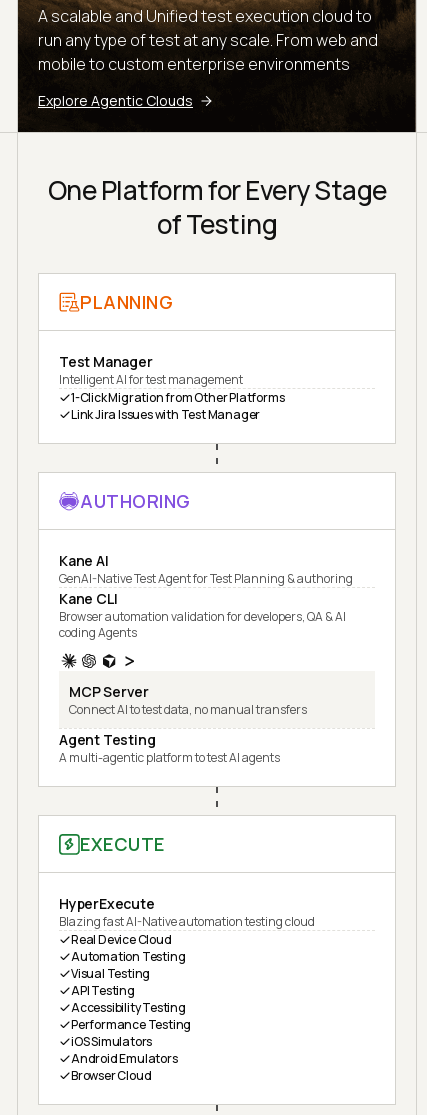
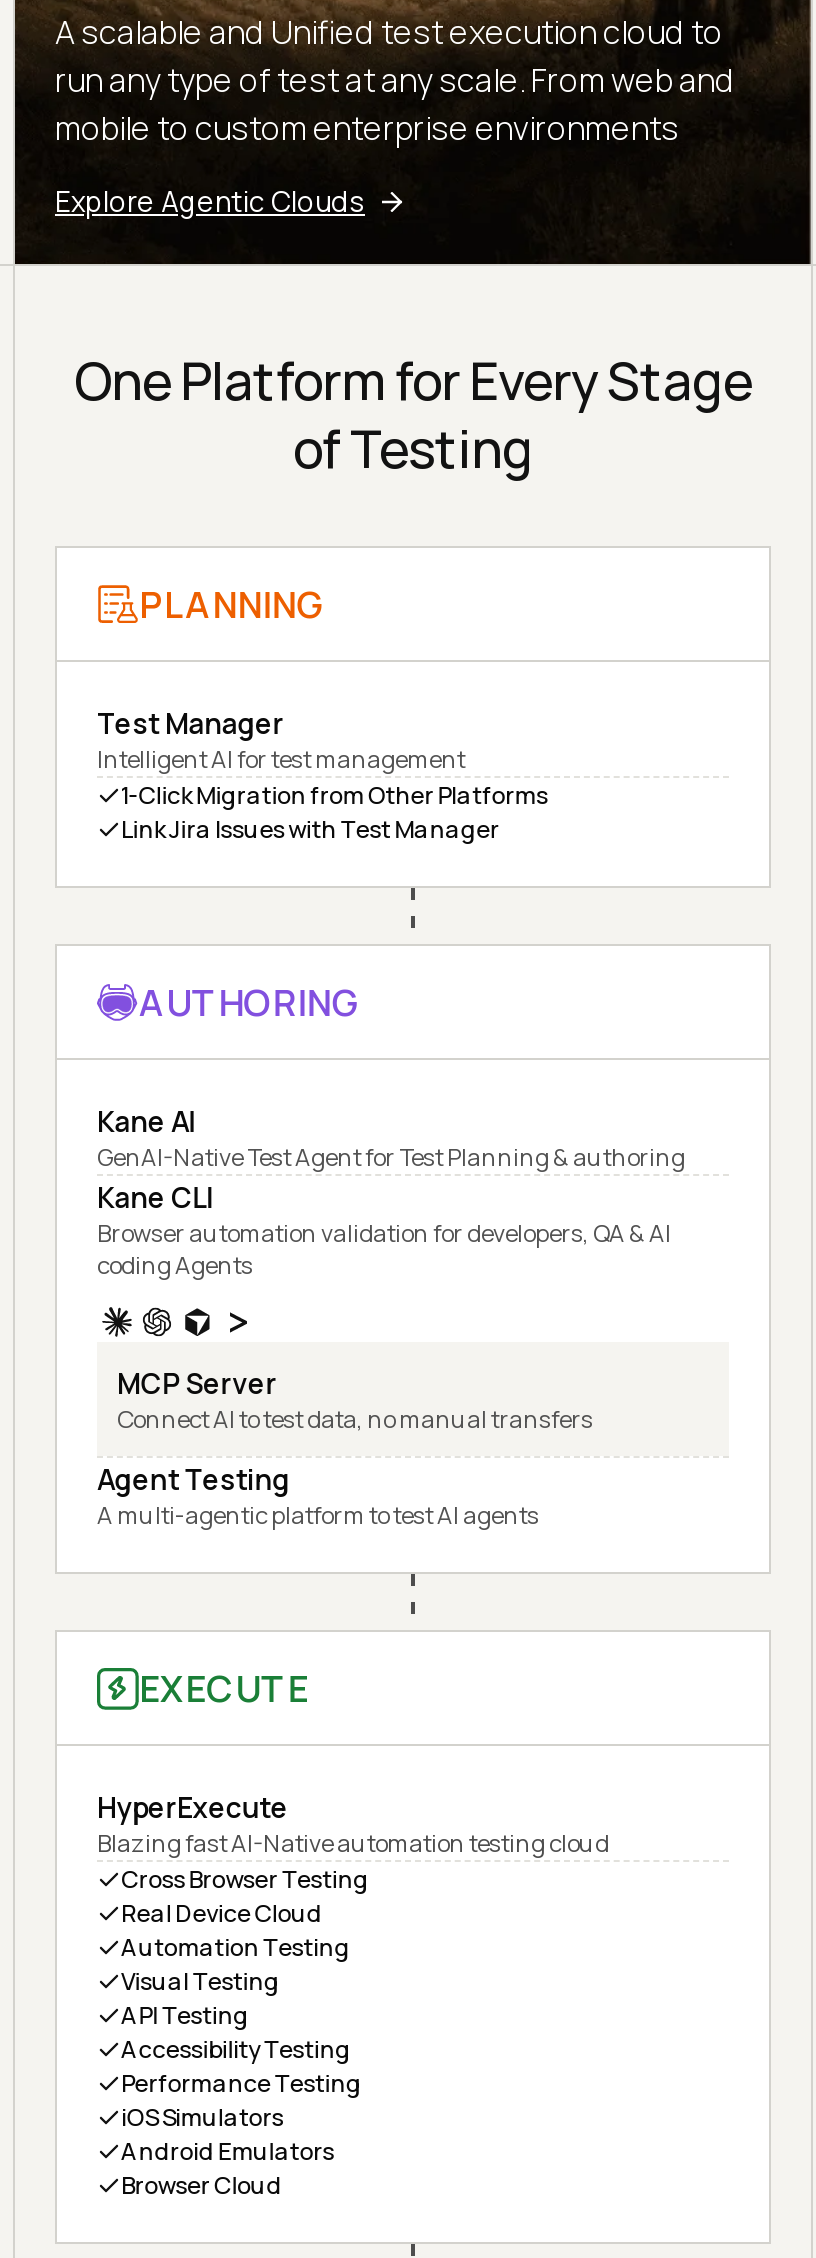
none -> [121,1862,369,1896] Cross Browser Testing

